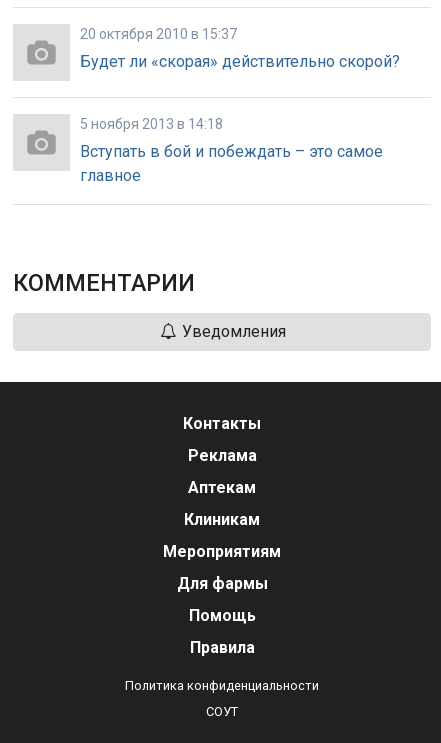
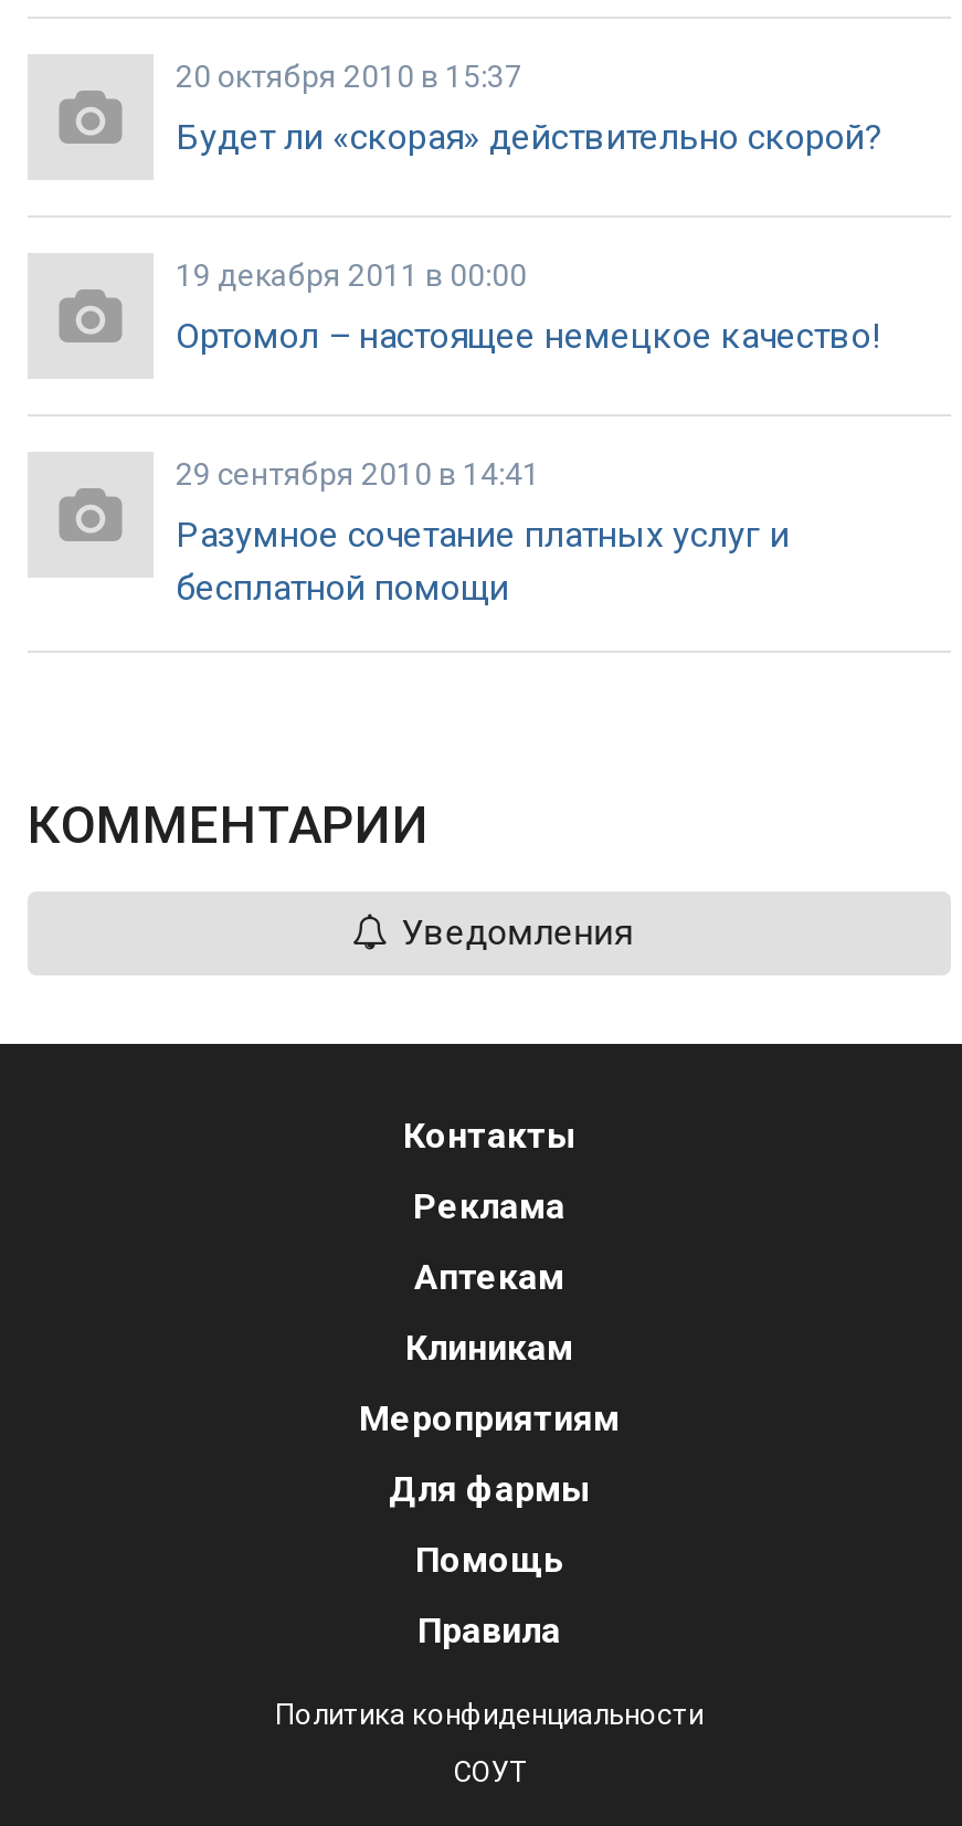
[80,116,383,185] 5 ноября 2013 в 14:18 | Вступать в бой и побеждать – это самое | главное -> [176,258,882,609] 19 декабря 2011 в 00:00 | Ортомол – настоящее немецкое качество! | 29 сентября 2010 в 14:41 | Разумное сочетание платных услуг и | бесплатной помощи

